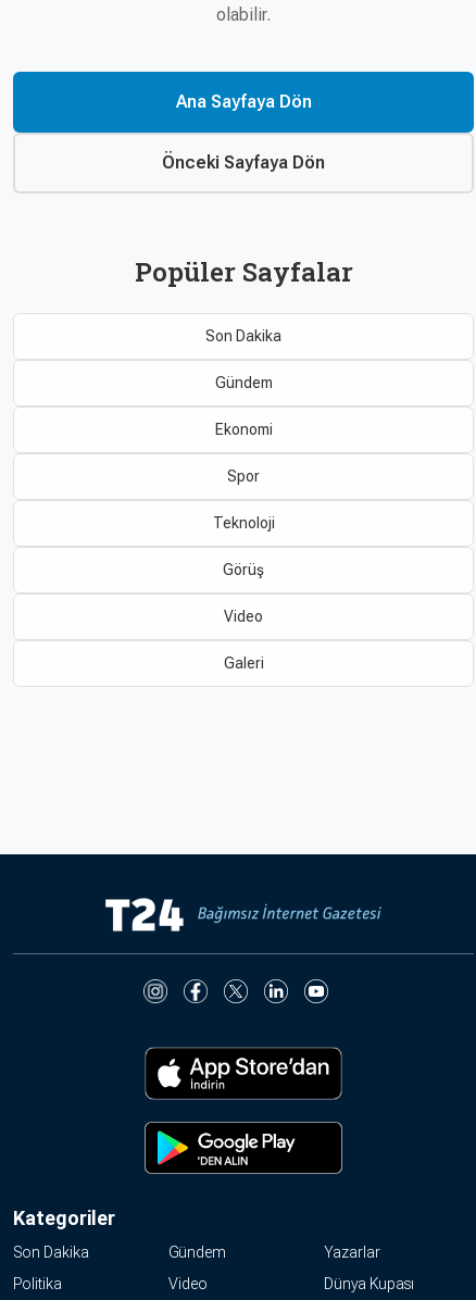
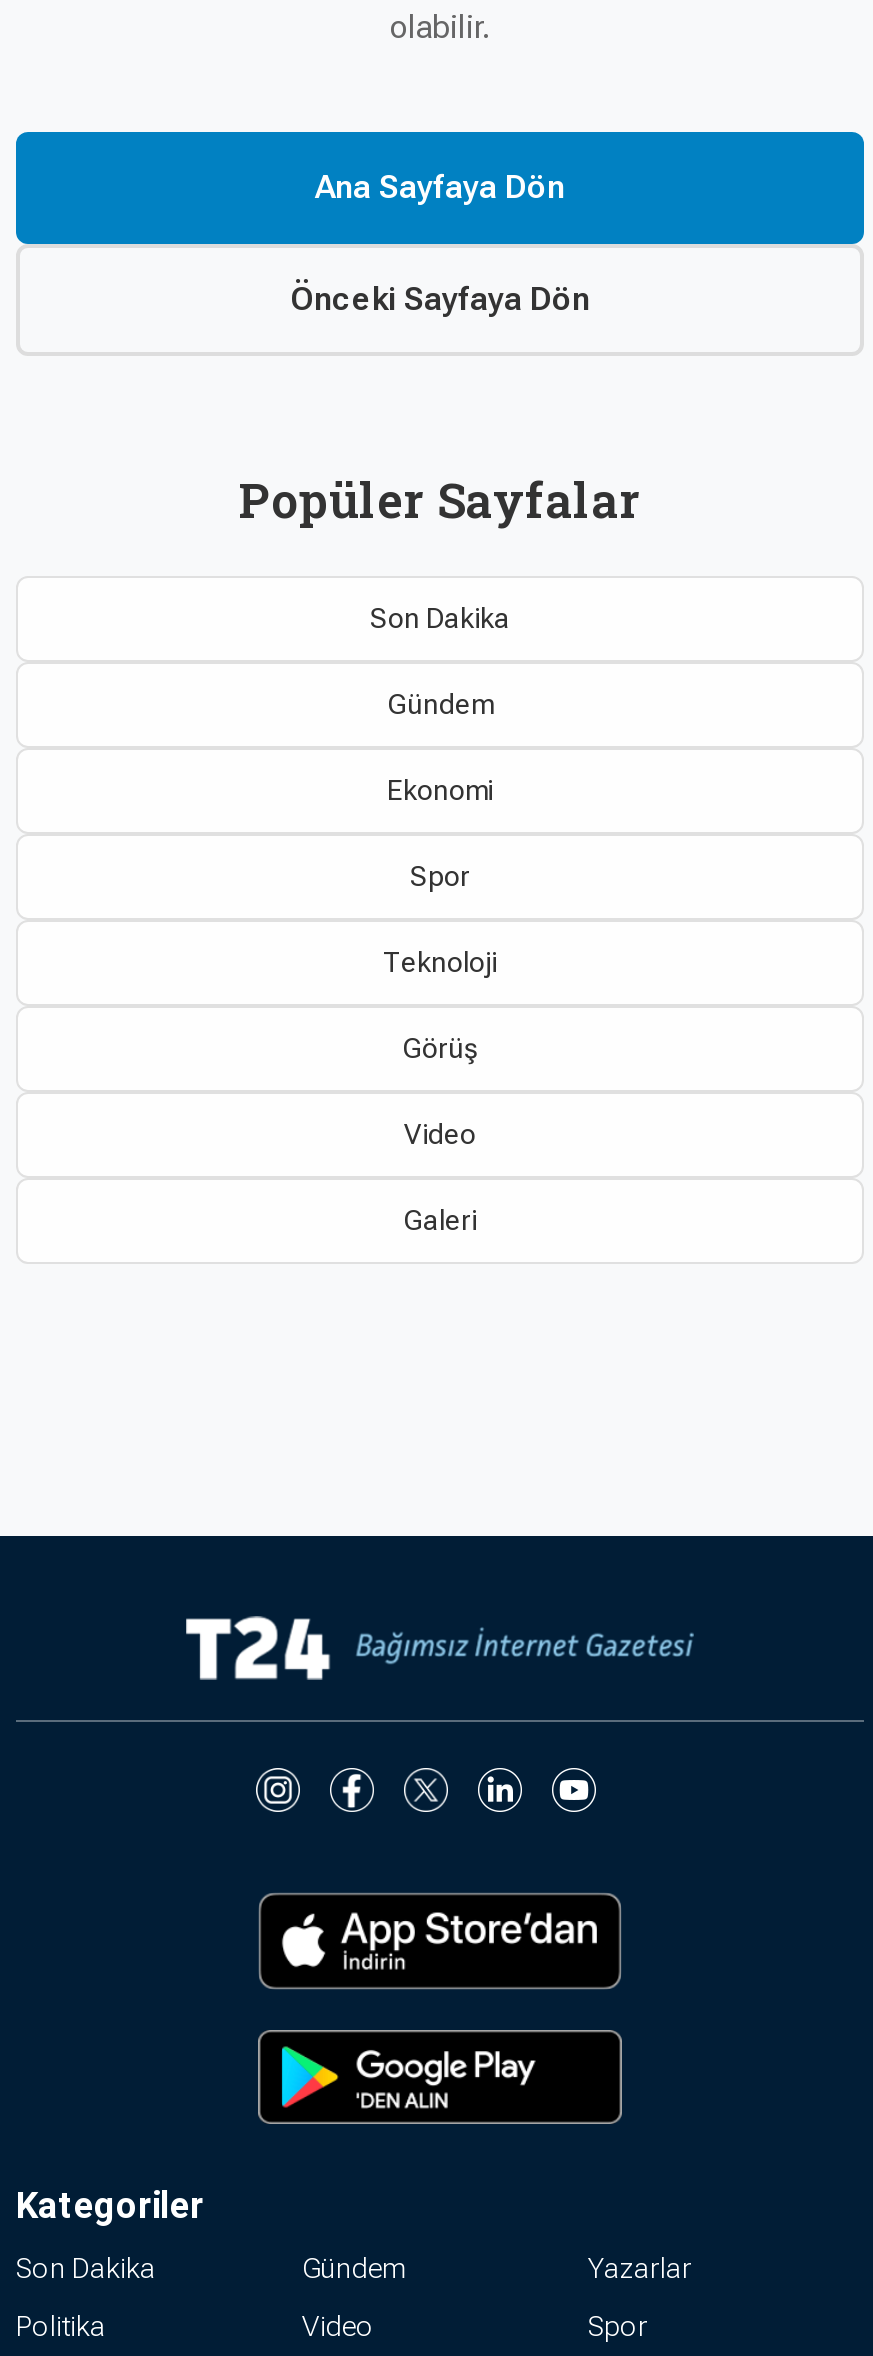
[324,1275,414,1292] Dünya Kupası -> [588,2311,648,2343] Spor

